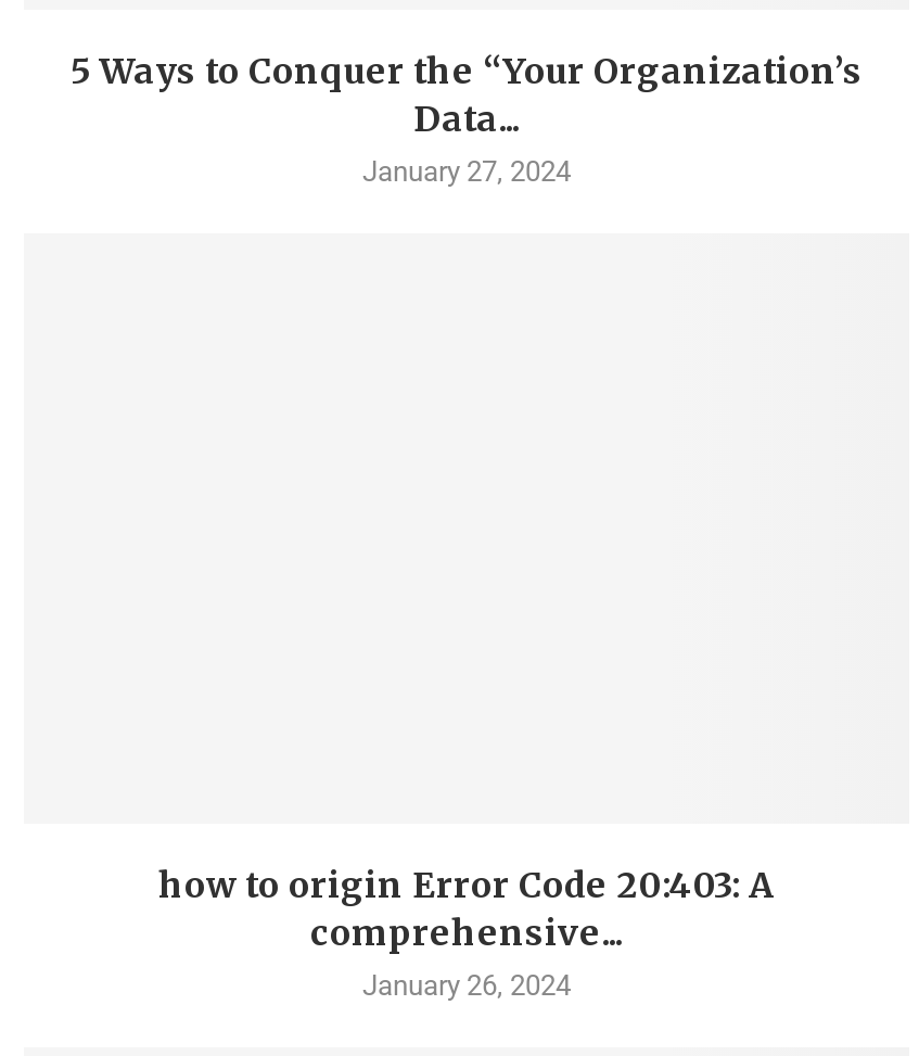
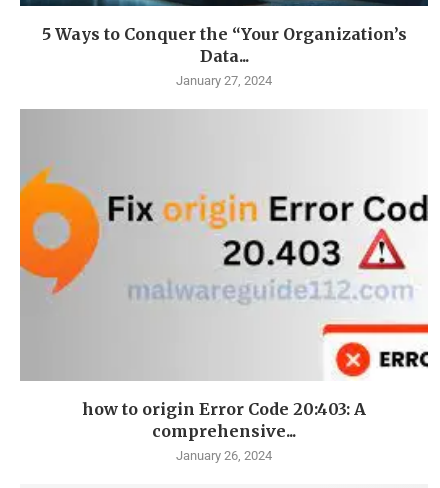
none -> [19,109,429,381] [image]

